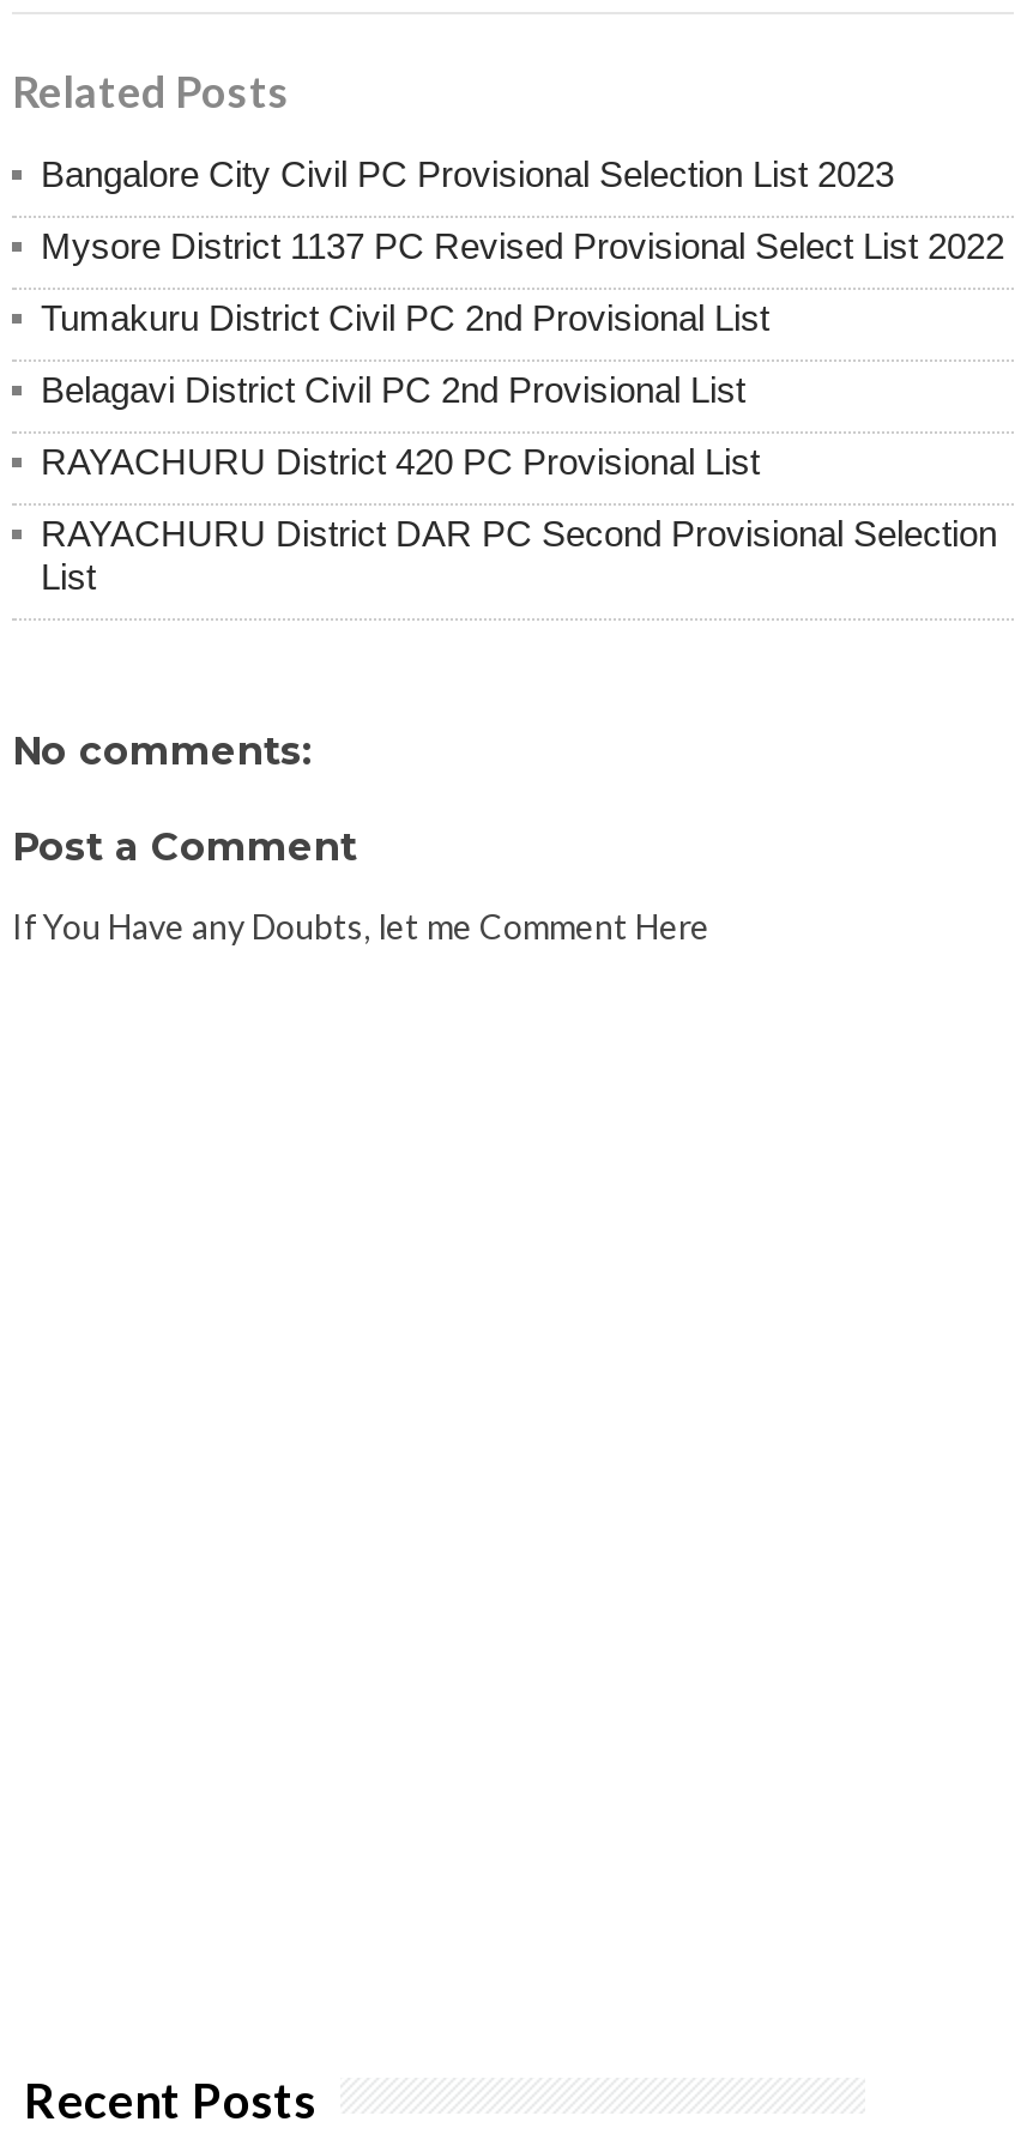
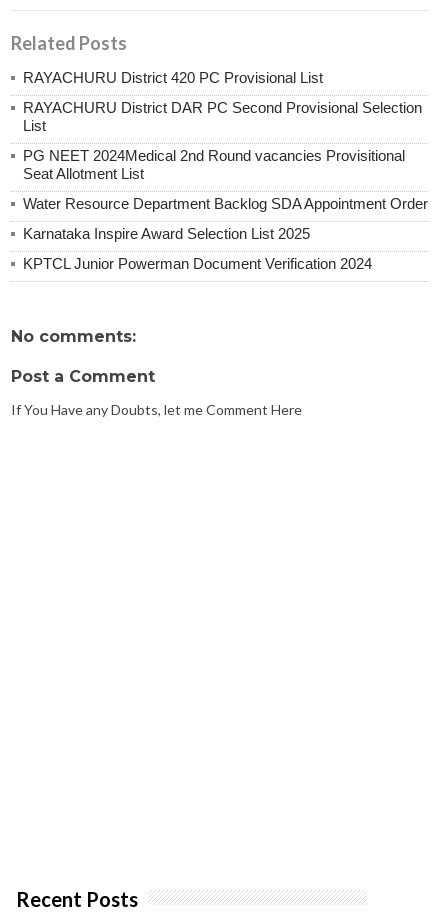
[41,154,1004,410] Bangalore City Civil PC Provisional Selection List 2023 | Mysore District 1137 PC Revised Provisional Select List 2022 | Tumakuru District Civil PC 2nd Provisional List | Belagavi District Civil PC 2nd Provisional List -> none
moved [41,441,997,597] -> [23,69,422,134]: RAYACHURU District 420 PC Provisional List | RAYACHURU District DAR PC Second Provisional Selection | List
none -> [23,147,428,272] PG NEET 2024Medical 2nd Round vacancies Provisitional | Seat Allotment List | Water Resource Department Backlog SDA Appointment Order | Karnataka Inspire Award Selection List 2025 | KPTCL Junior Powerman Document Verification 2024

